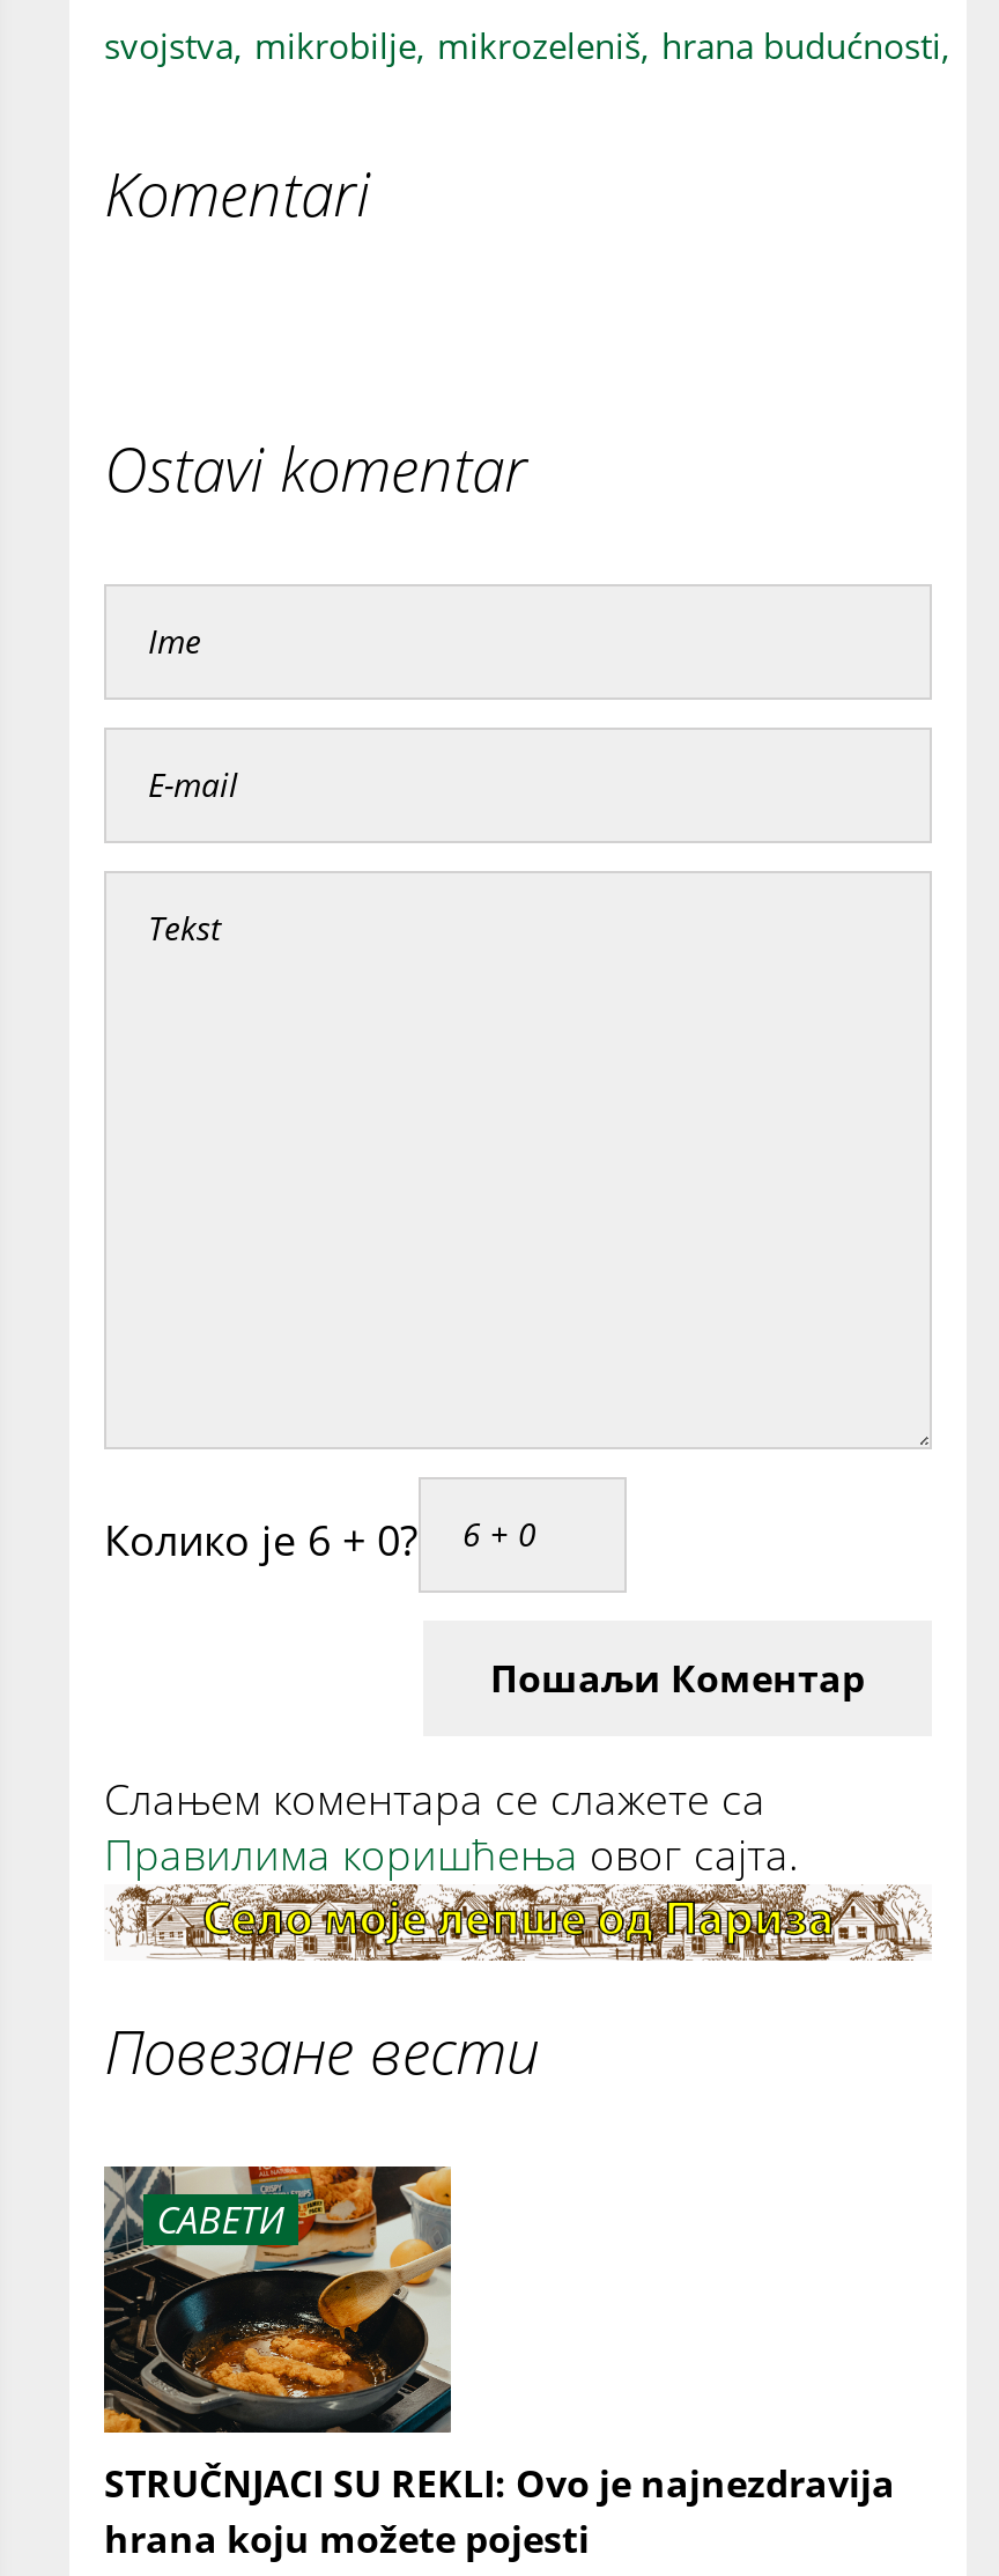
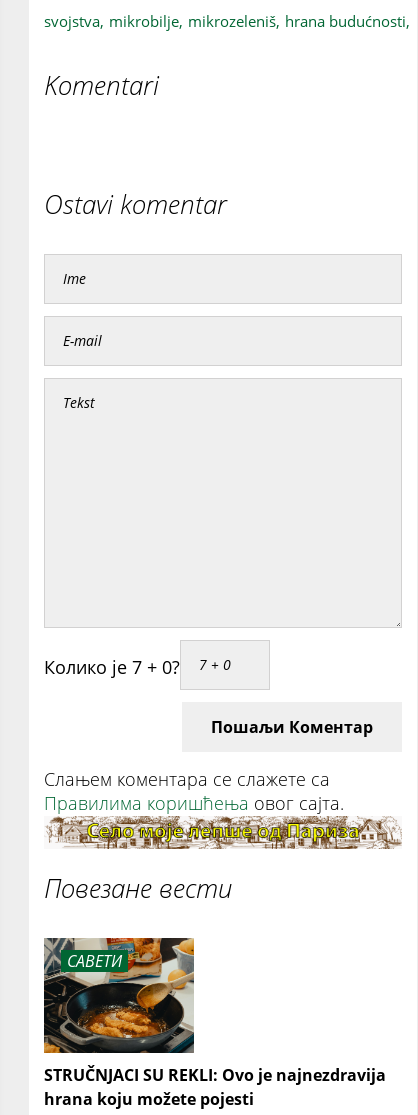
[104,1511,419,1567] Колико је 6 + 0? -> [44,655,180,679] Колико је 7 + 0?

